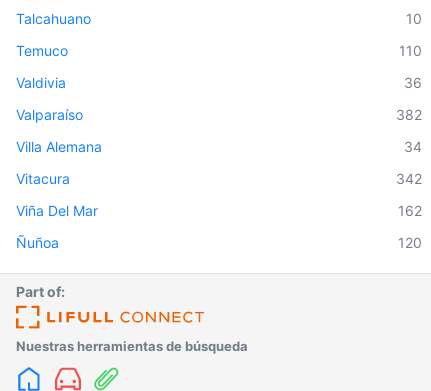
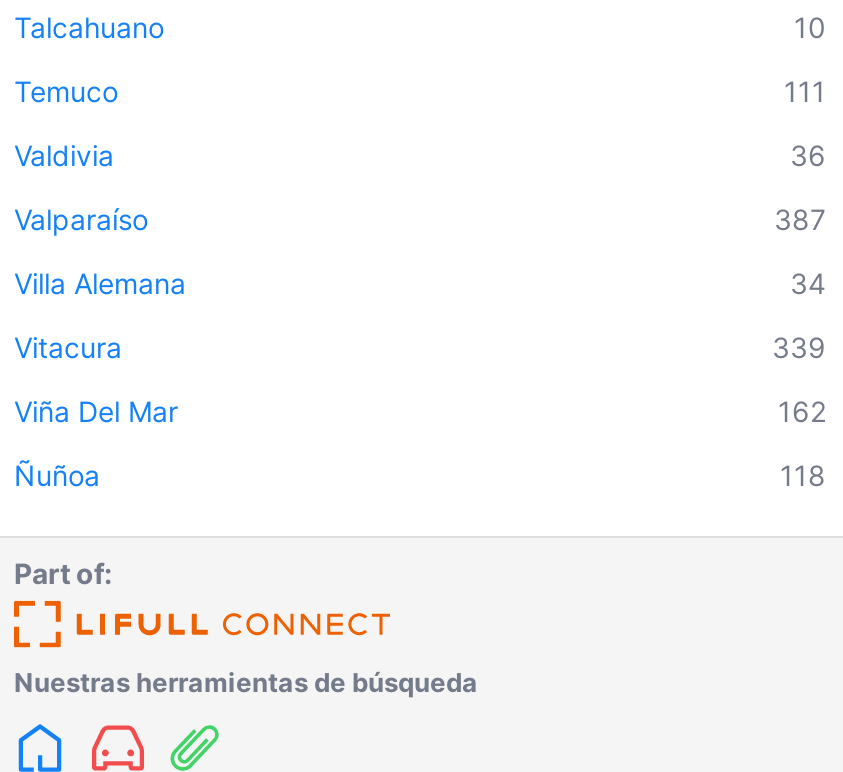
[399,42,422,59] 110 -> [784,73,826,107] 111
[396,106,422,123] 382 -> [774,201,826,235] 387
[396,170,422,187] 342 -> [772,329,826,363] 339
[398,234,422,251] 120 -> [780,457,826,491] 118

